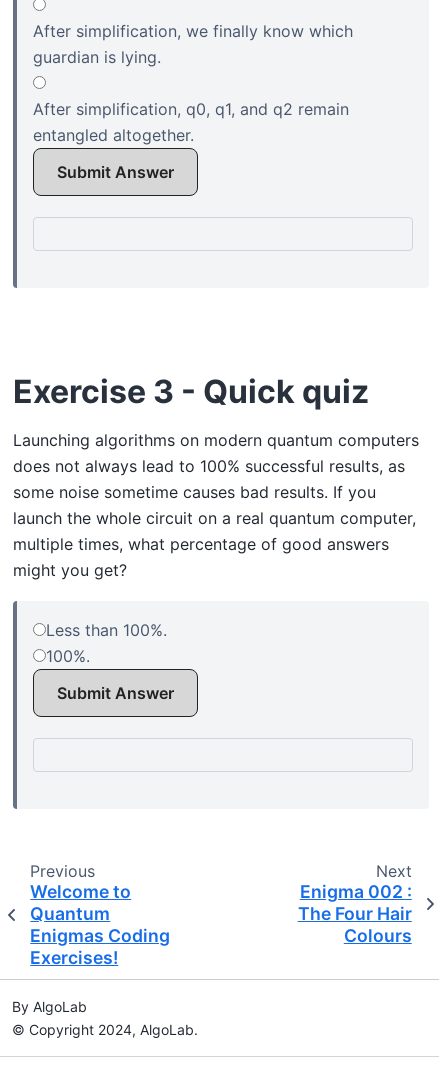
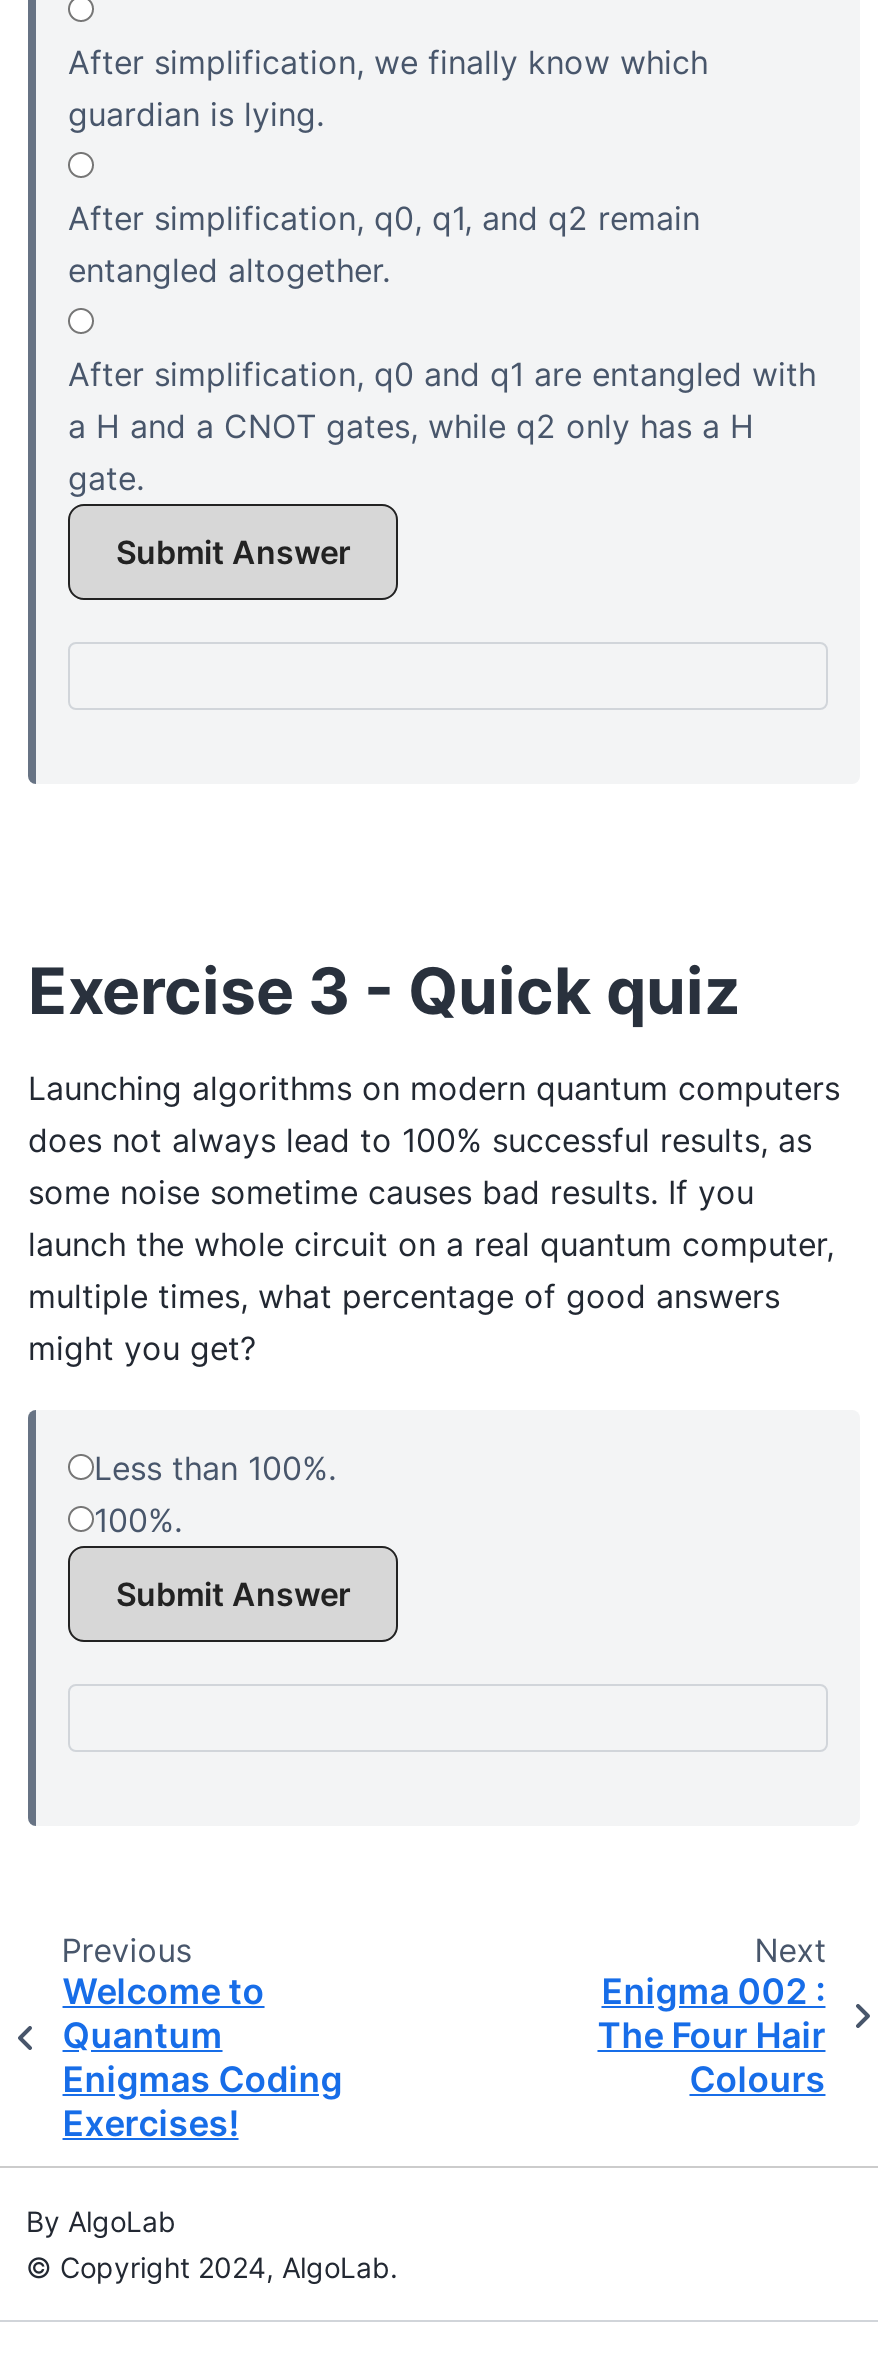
none -> [68,355,816,499] After simplification, q0 and q1 are entangled with | a H and a CNOT gates, while q2 only has a H | gate.

